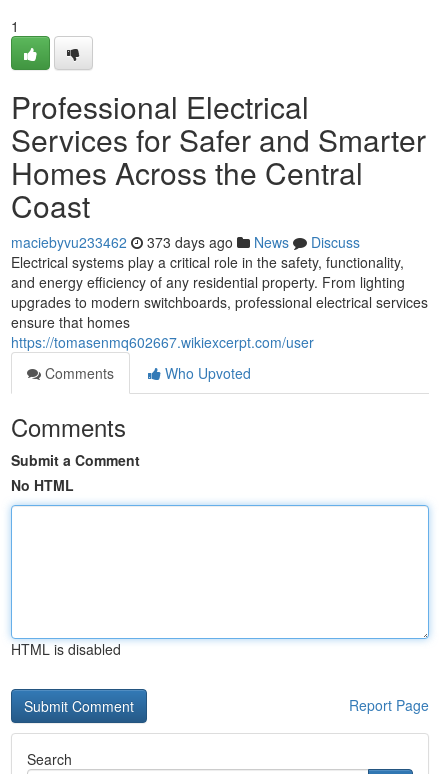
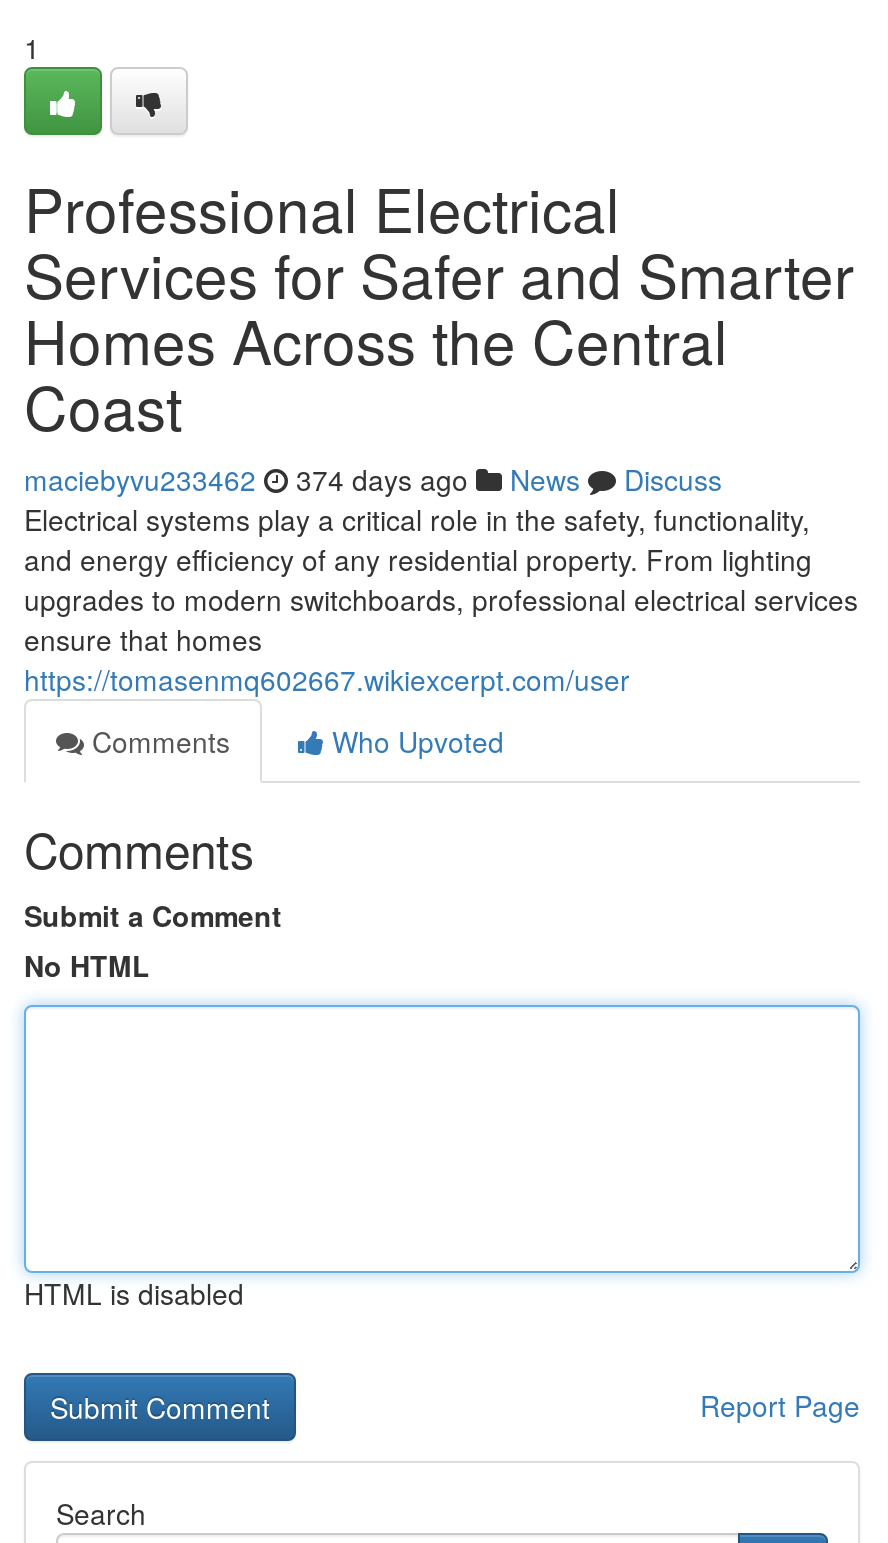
[11,232,360,252] maciebyvu233462 373 days ago News Discuss -> [24,459,722,499] maciebyvu233462 374 days ago News Discuss

